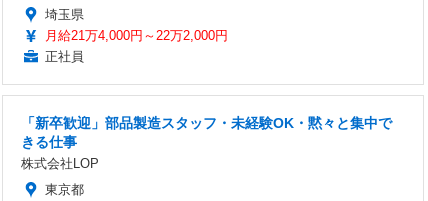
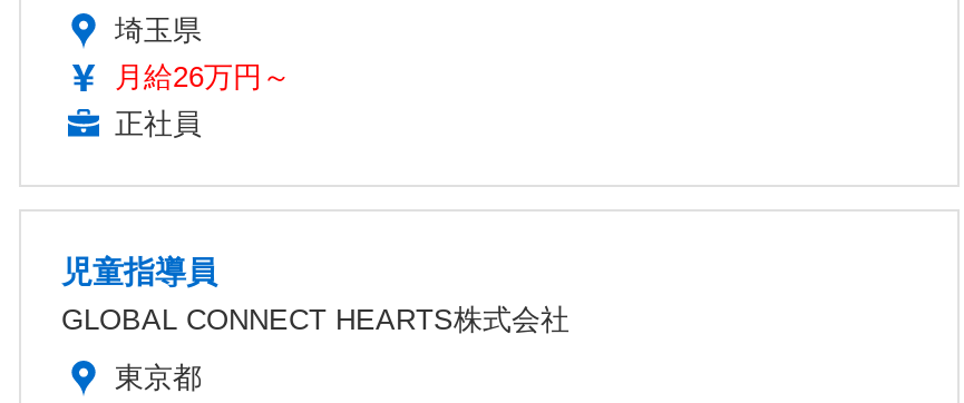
[45,28,228,43] 月給21万4,000円～22万2,000円 -> [115,61,291,94] 月給26万円～
[21,115,392,171] 「新卒歓迎」部品製造スタッフ・未経験OK・黙々と集中で | きる仕事 | 株式会社LOP -> [61,254,569,337] 児童指導員 | GLOBAL CONNECT HEARTS株式会社

